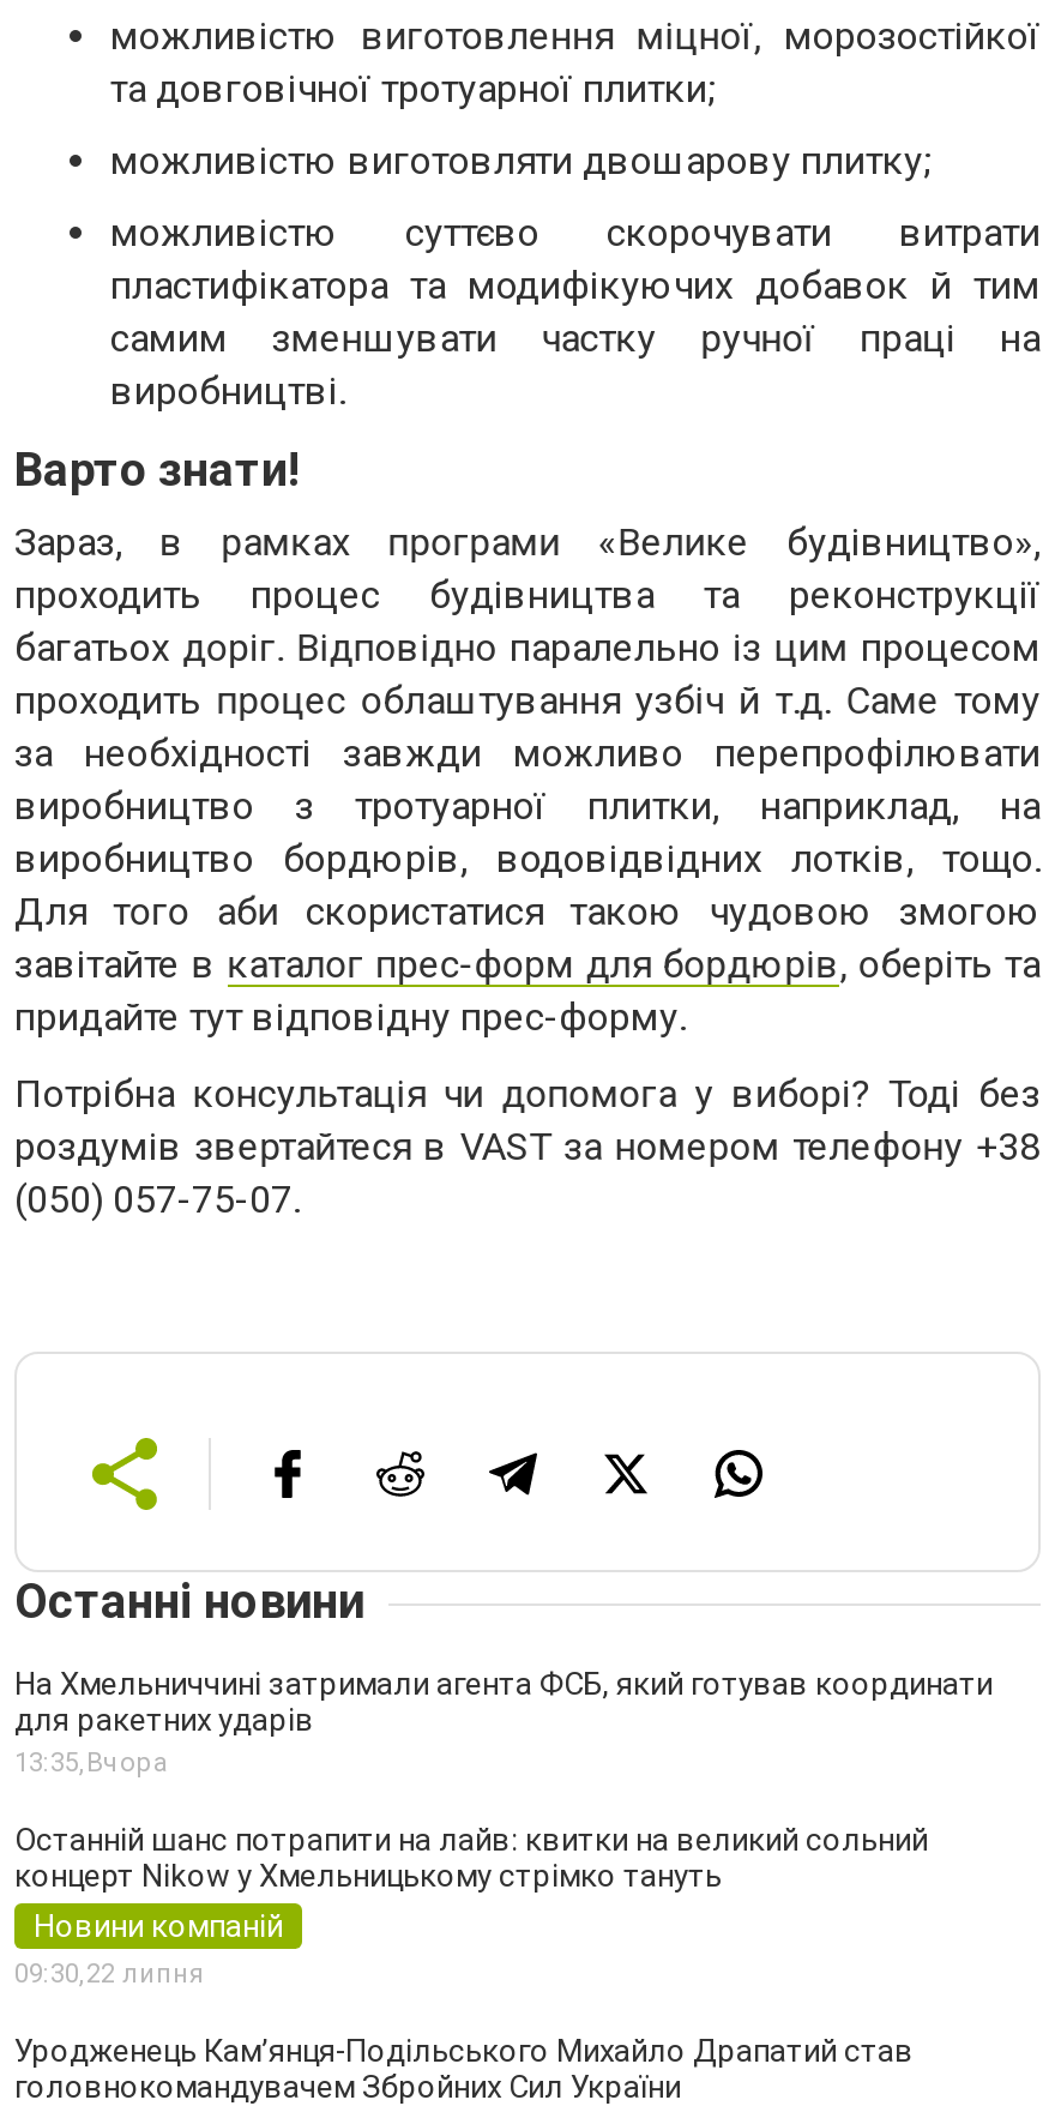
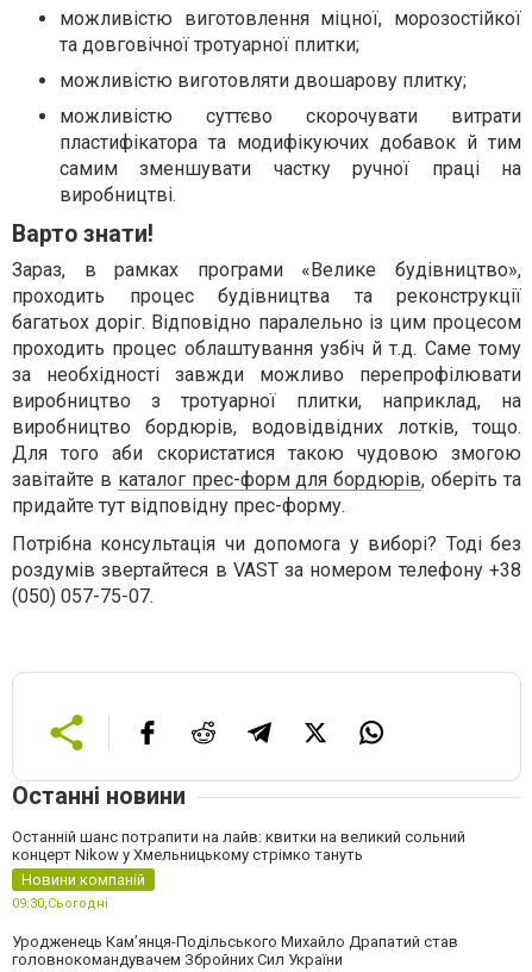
[14,1666,993,1779] На Хмельниччині затримали агента ФСБ, який готував координати | для ракетних ударів | 13:35, Вчора -> none
[14,1959,204,1990] 09:30,22 липня -> [12,896,108,911] 09:30,Сьогодні

